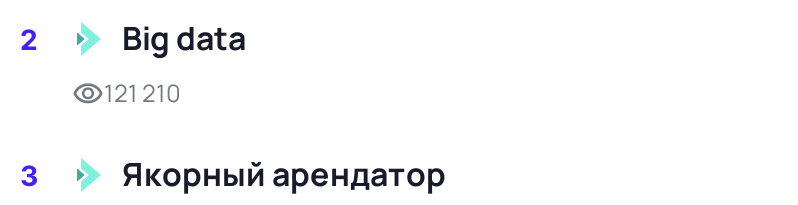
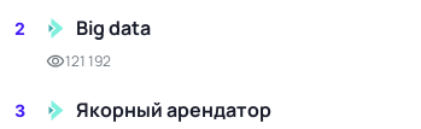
[104,76,180,110] 121 210 -> [65,51,111,71] 121 192

